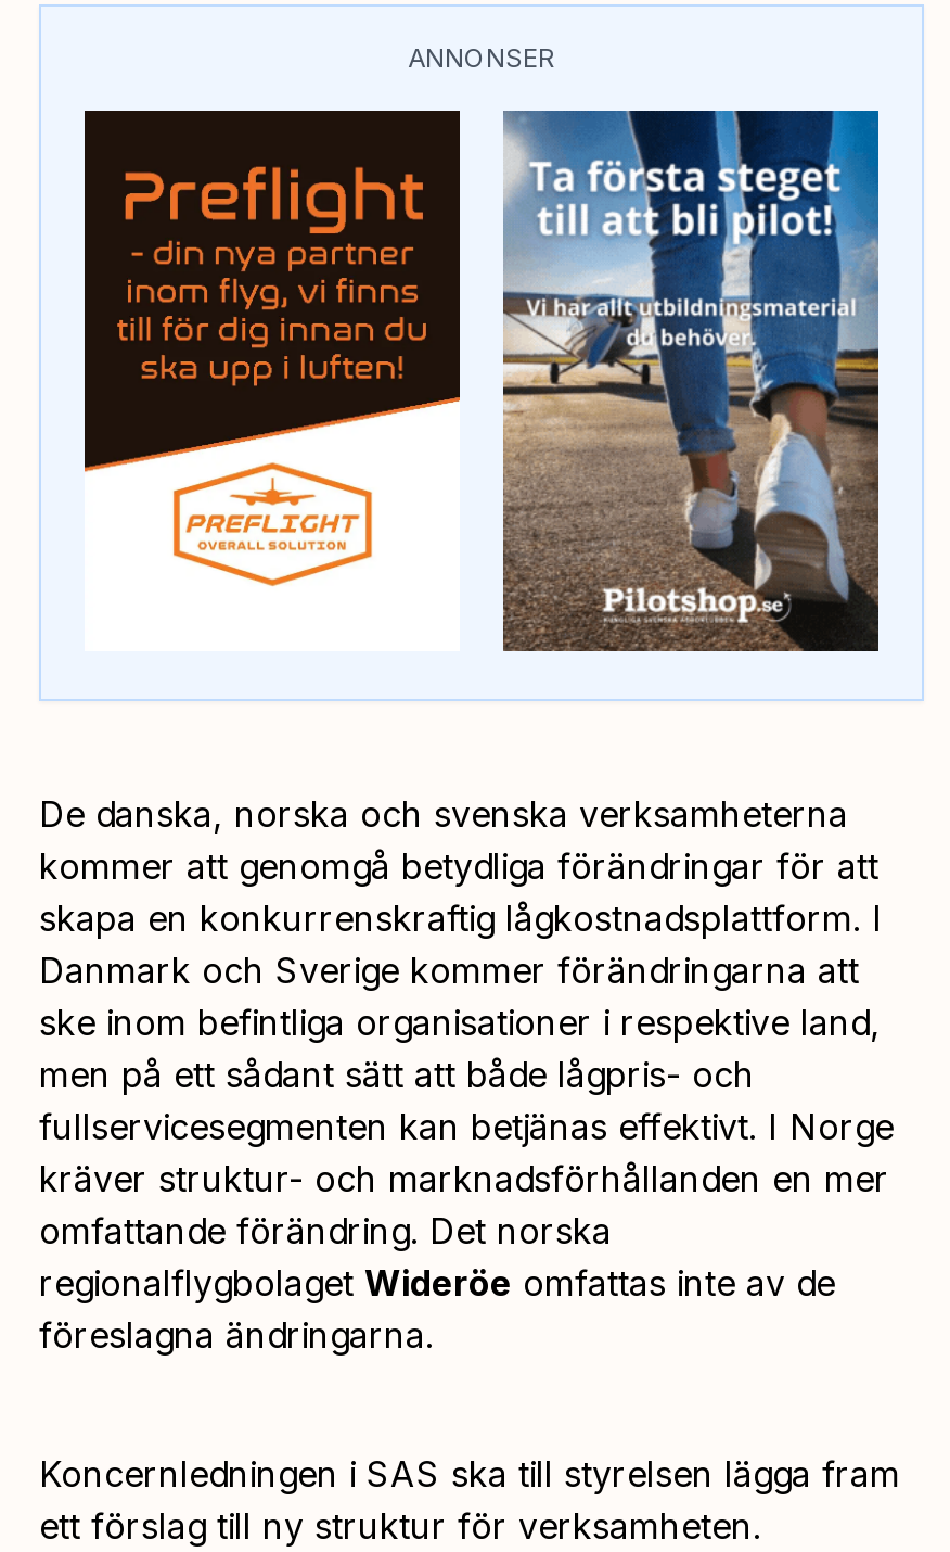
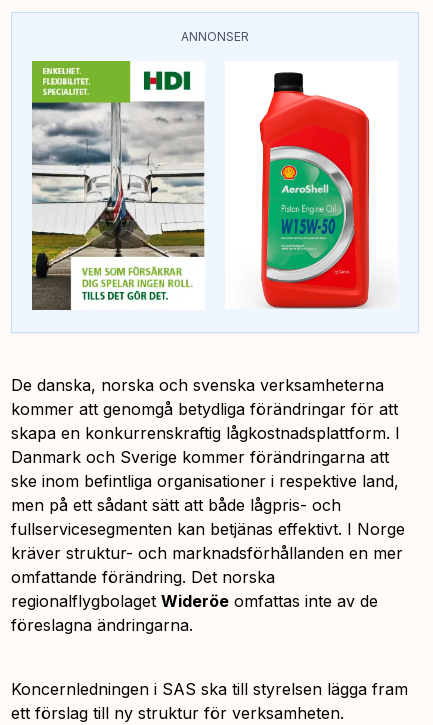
[82,109,462,651] [image] -> [31,60,206,311] [image]
[501,109,881,653] [image] -> [225,61,398,310] [image]

